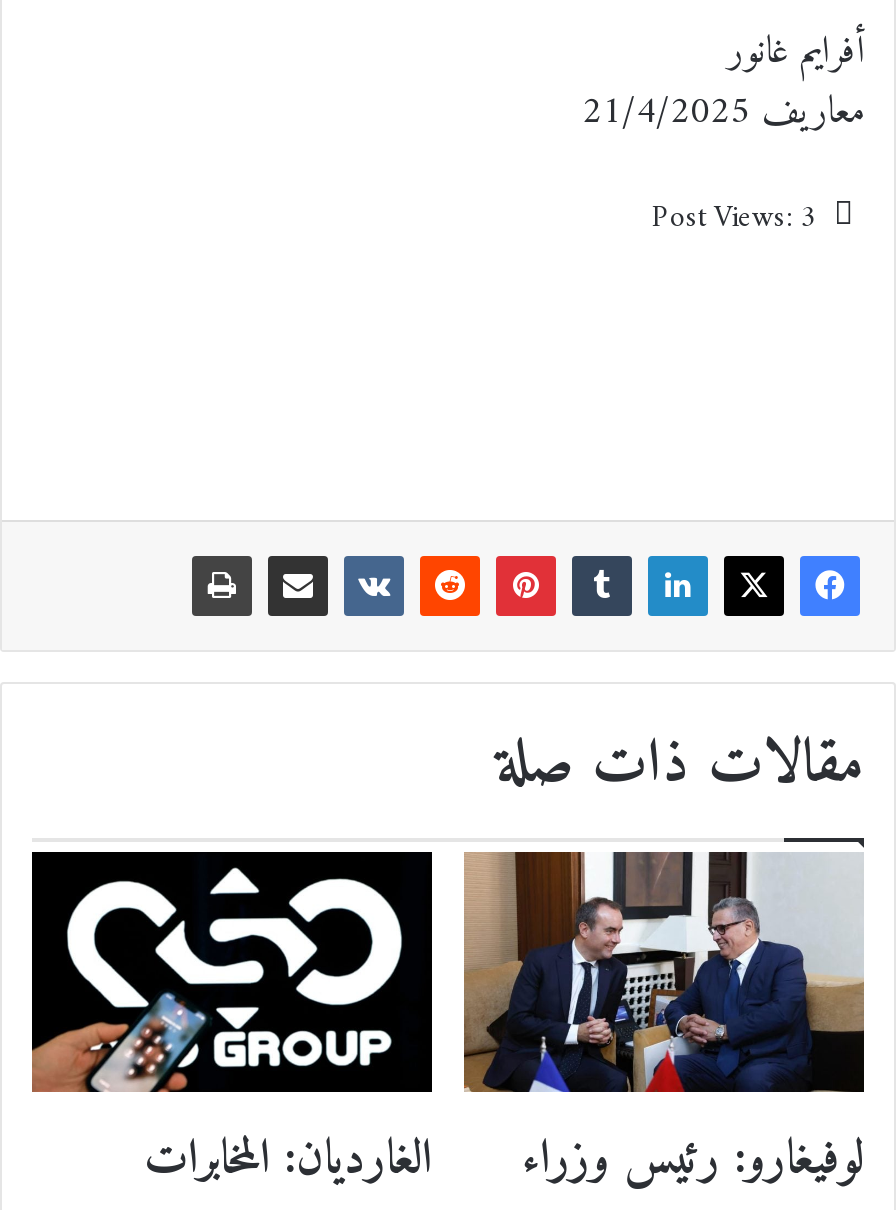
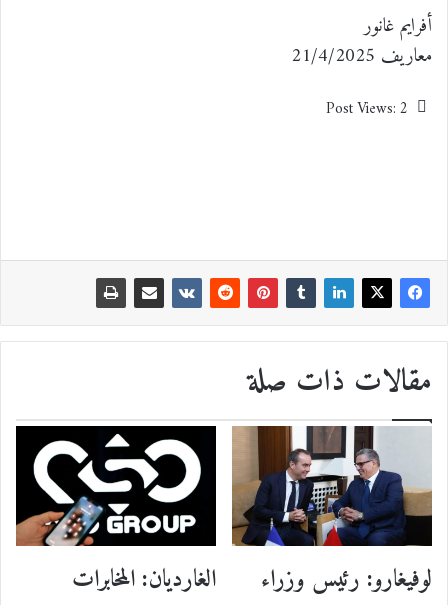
[652,192,816,246] Post Views: 3 -> [326,96,408,123] Post Views: 2

